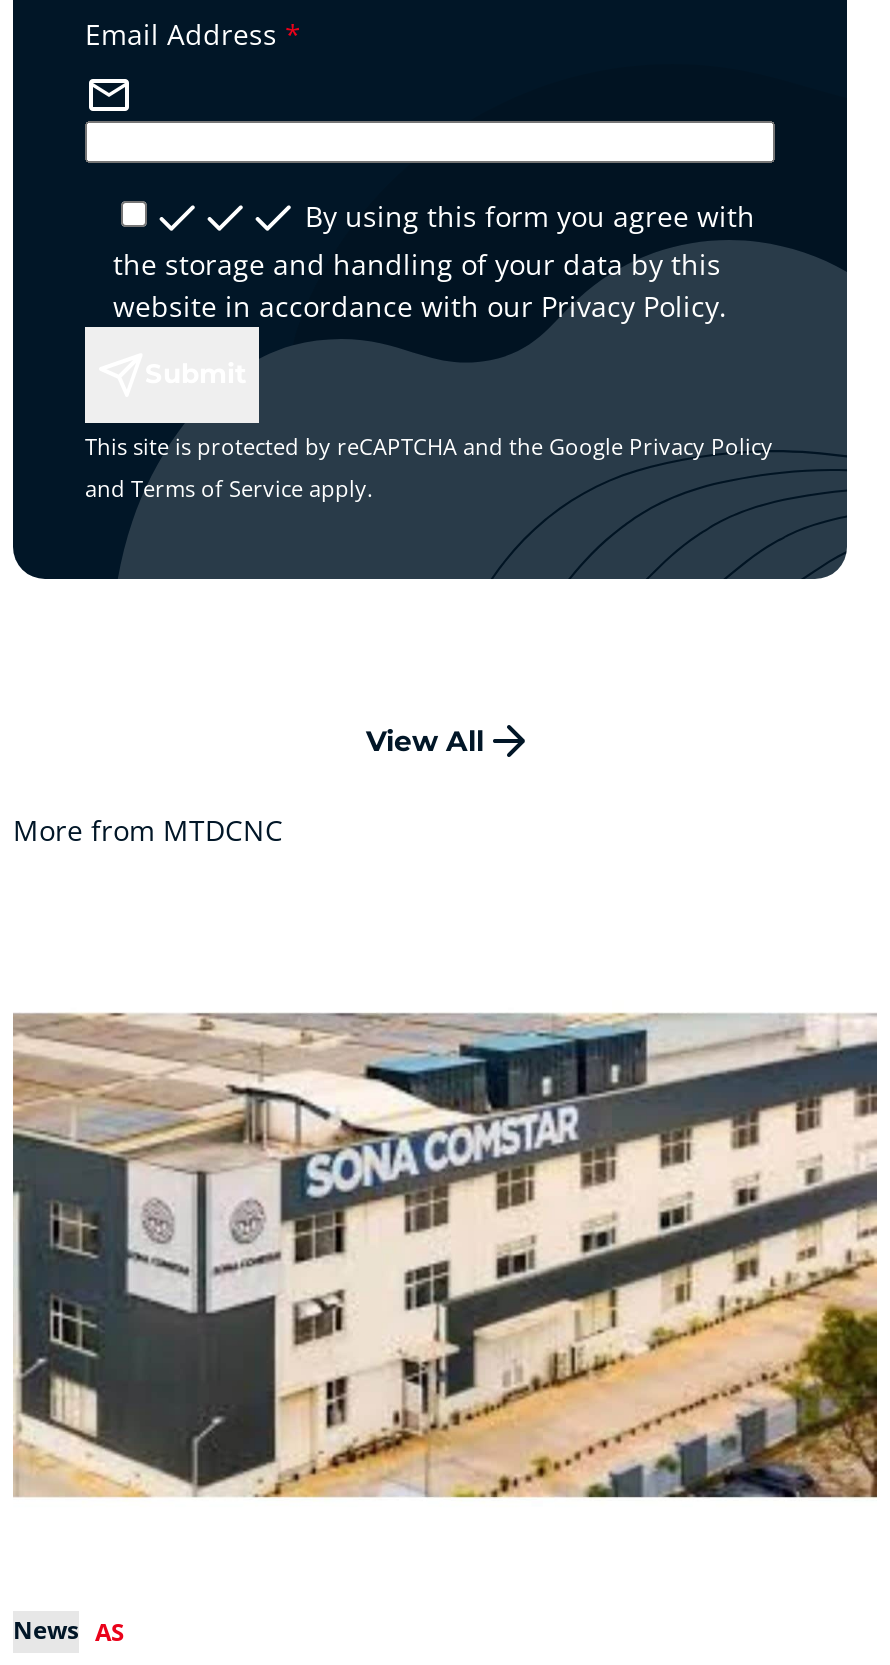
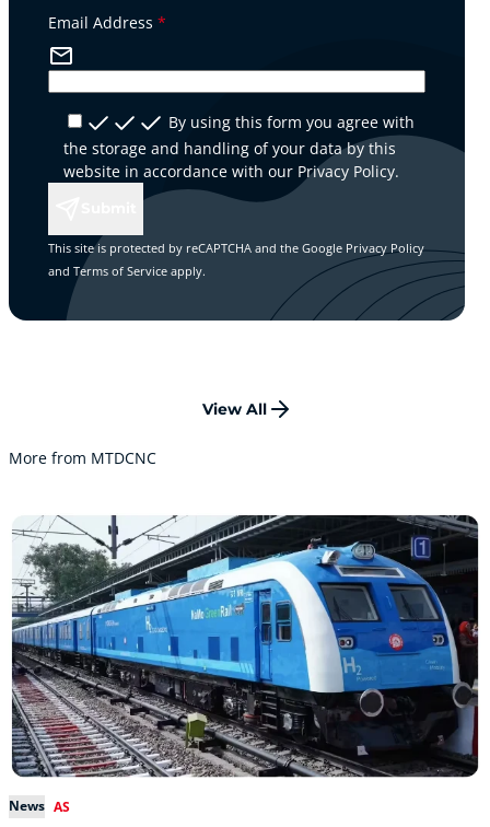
[11,1011,879,1501] [image] -> [9,514,481,778] [image]

